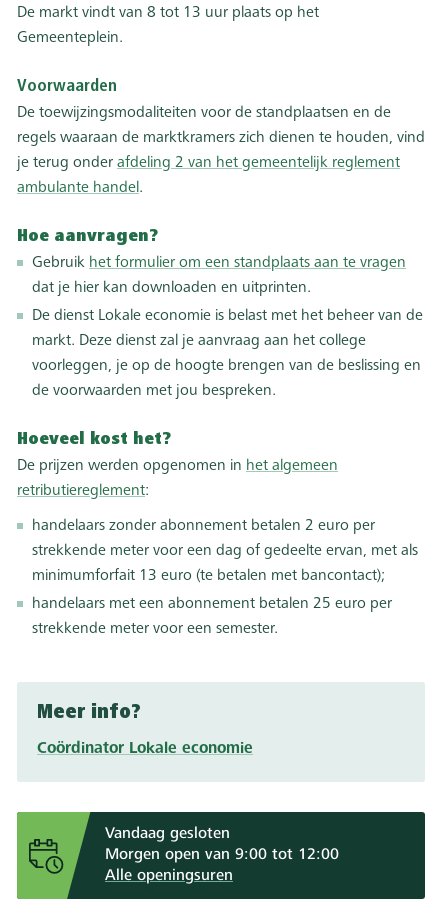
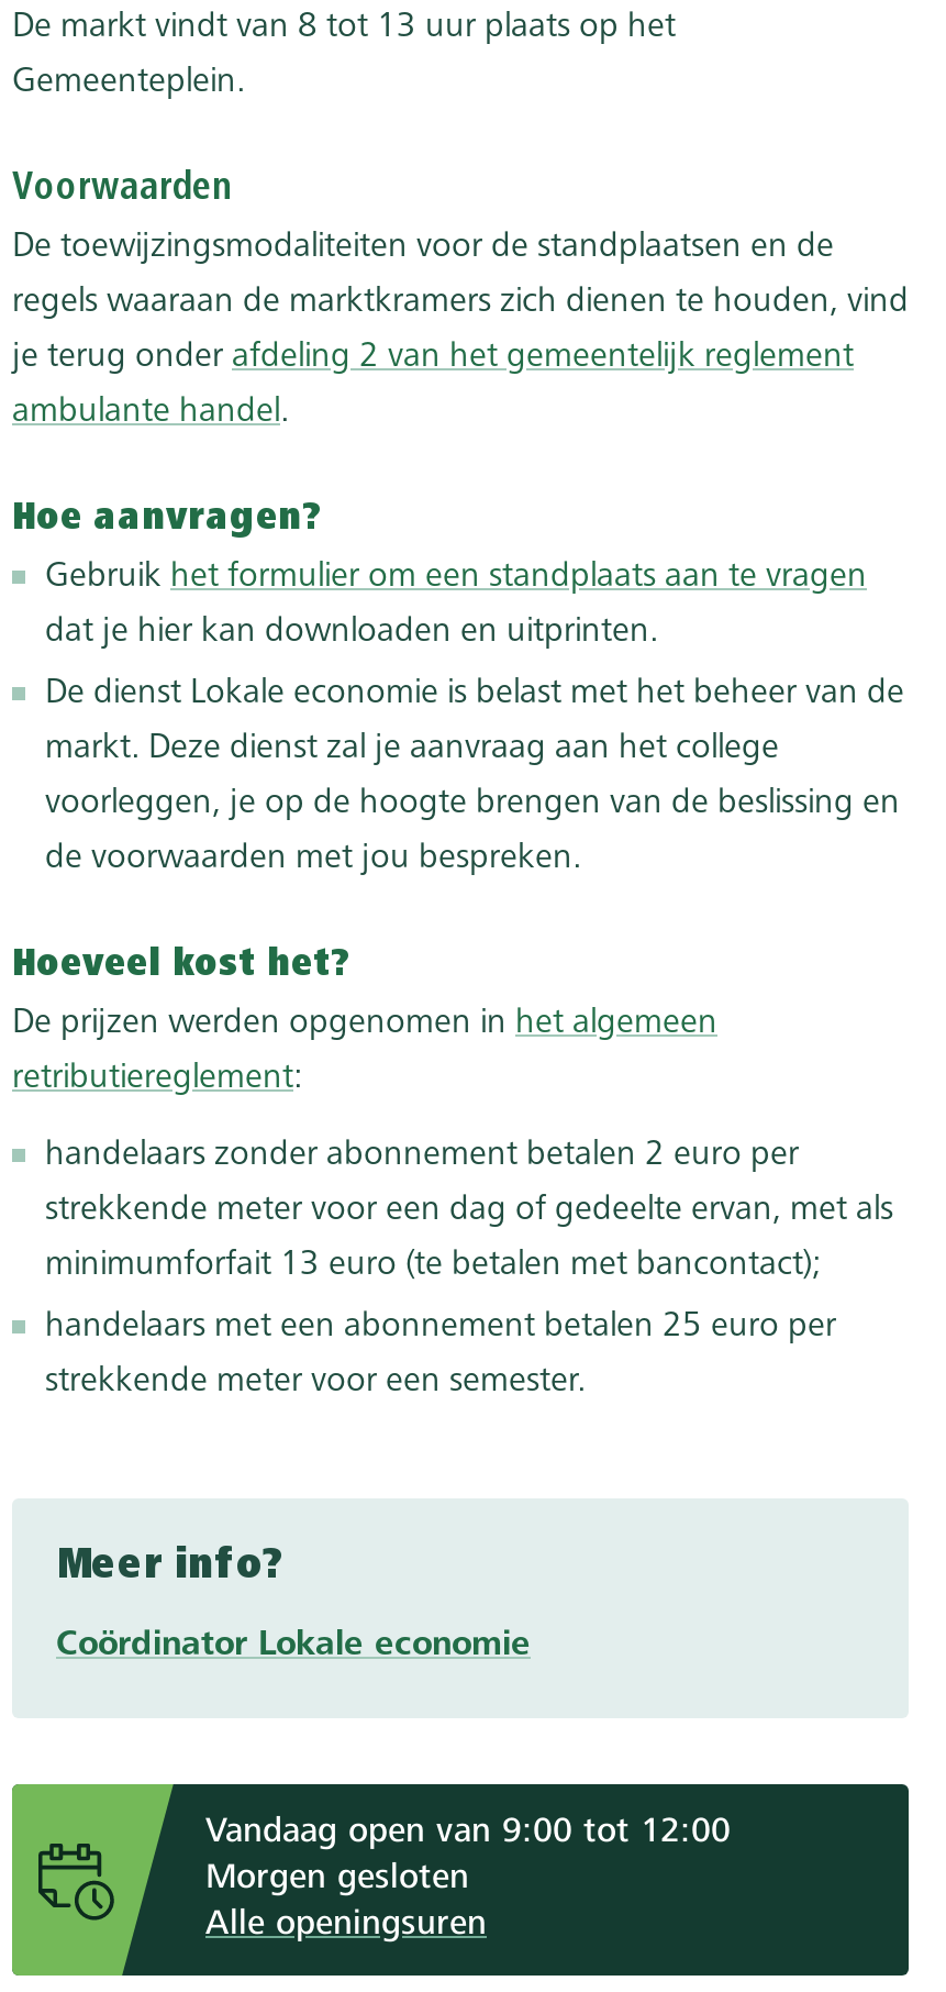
[105,826,339,863] Vandaag gesloten | Morgen open van 9:00 tot 12:00 -> [205,1815,731,1896] Vandaag open van 9:00 tot 12:00 | Morgen gesloten

